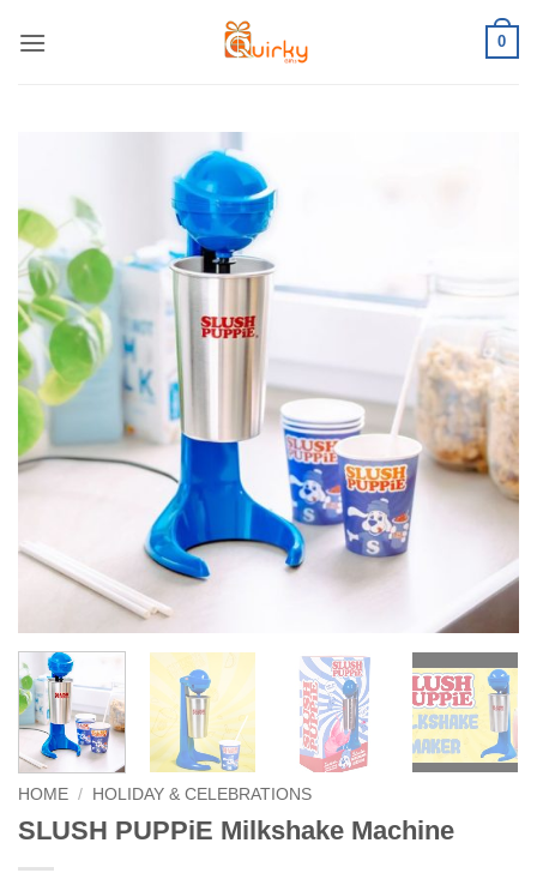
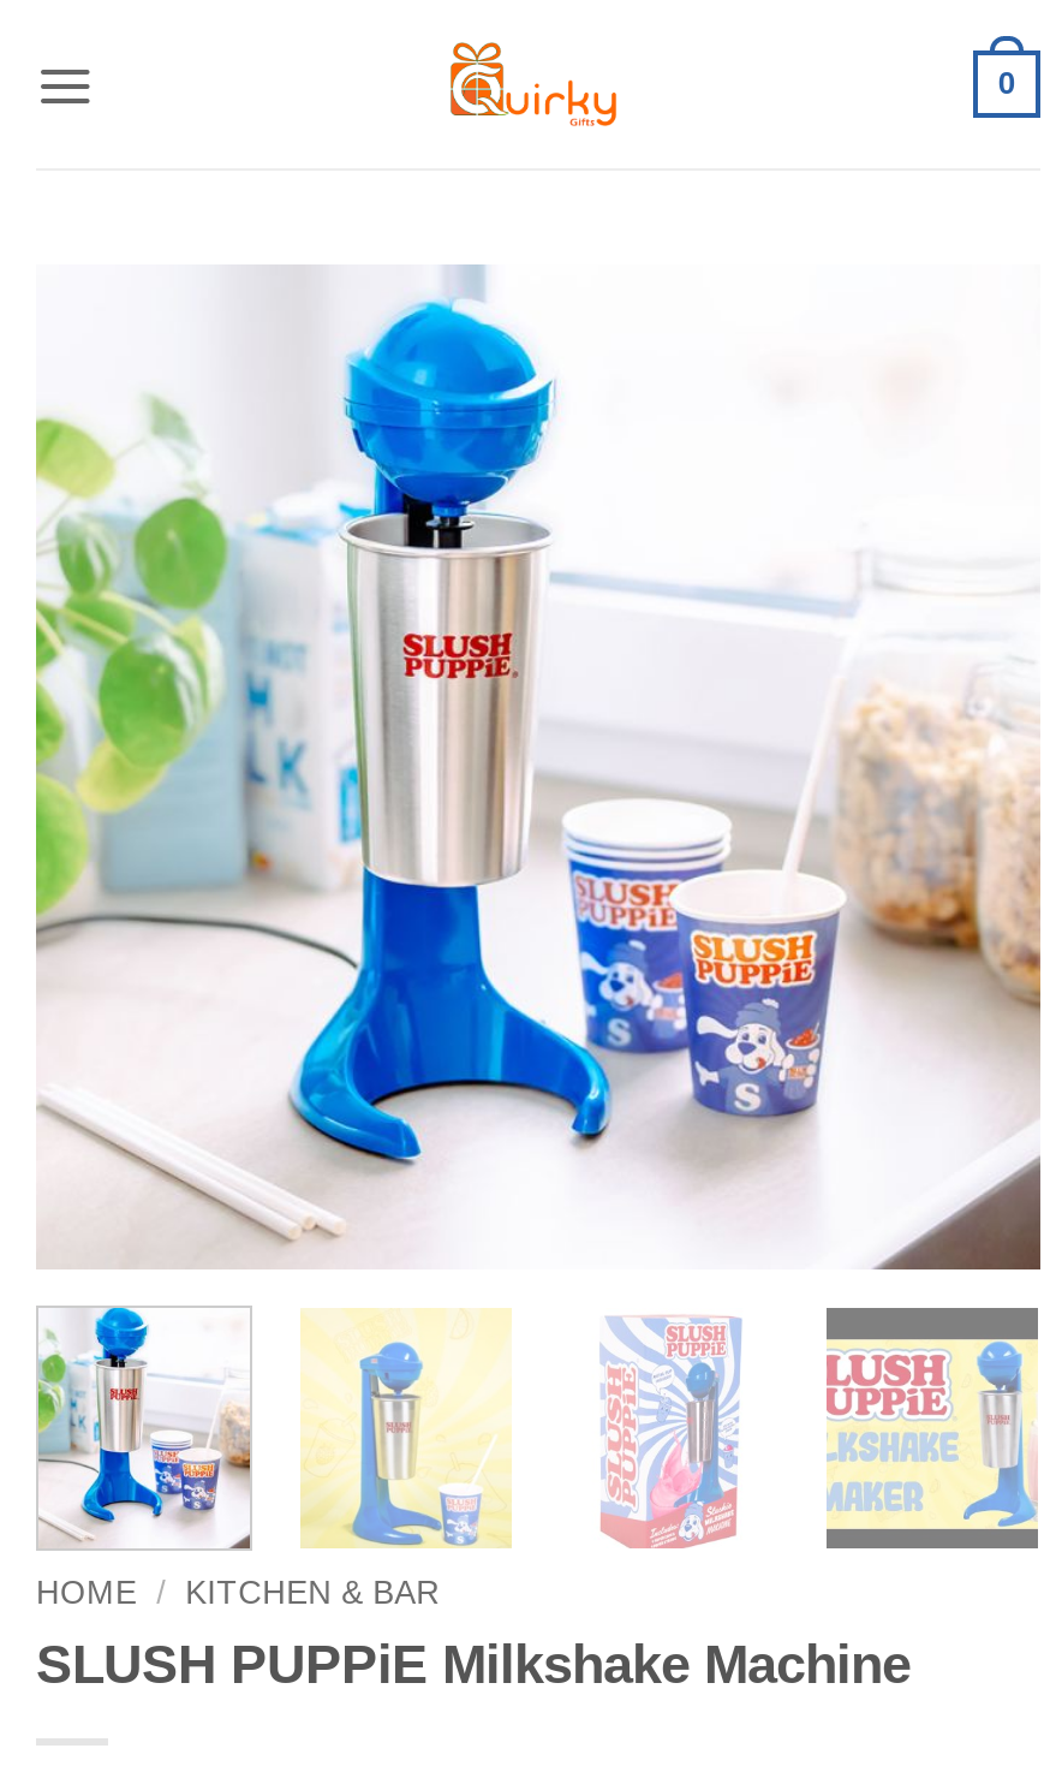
[18,786,312,804] HOME / HOLIDAY & CELEBRATIONS -> [36,1576,440,1612] HOME / KITCHEN & BAR

